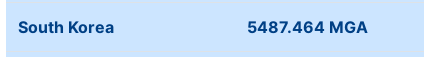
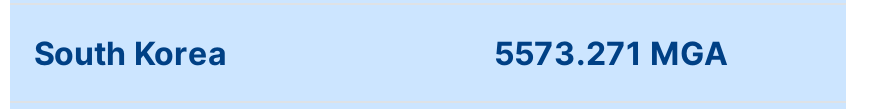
[247,17,368,37] 5487.464 MGA -> [494,33,728,73] 5573.271 MGA

